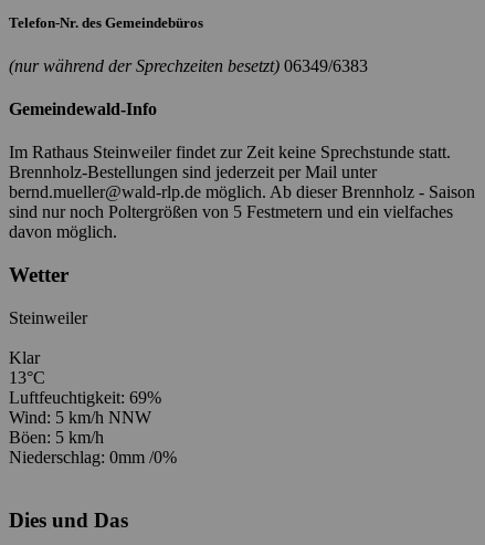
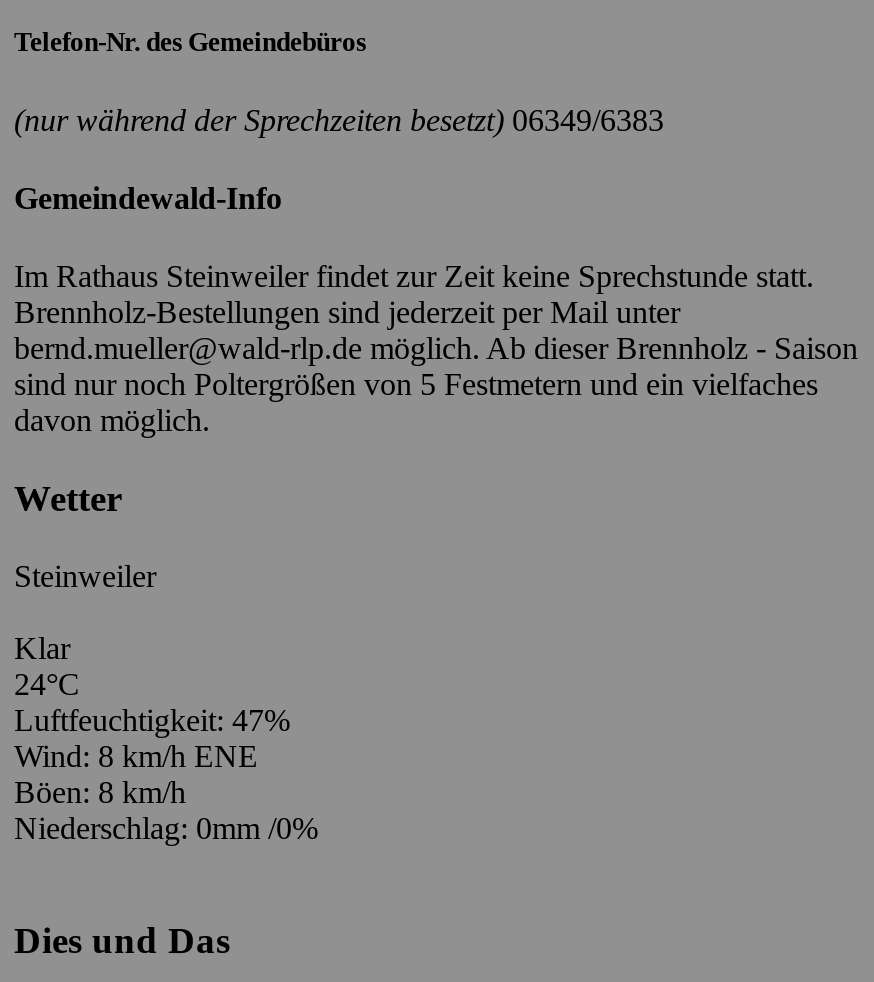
[9,368,161,447] 13°C | Luftfeuchtigkeit: 69% | Wind: 5 km/h NNW | Böen: 5 km/h -> [14,667,290,809] 24°C | Luftfeuchtigkeit: 47% | Wind: 8 km/h ENE | Böen: 8 km/h

